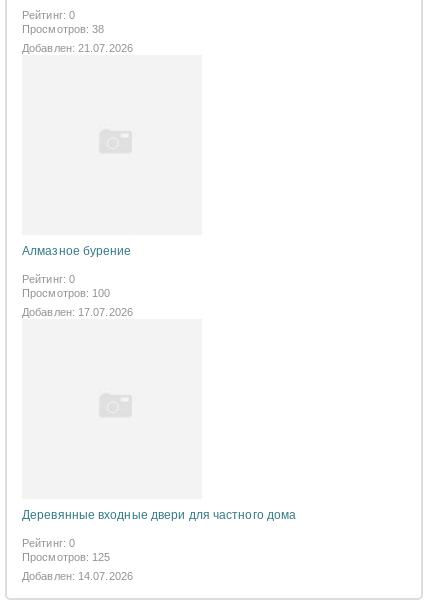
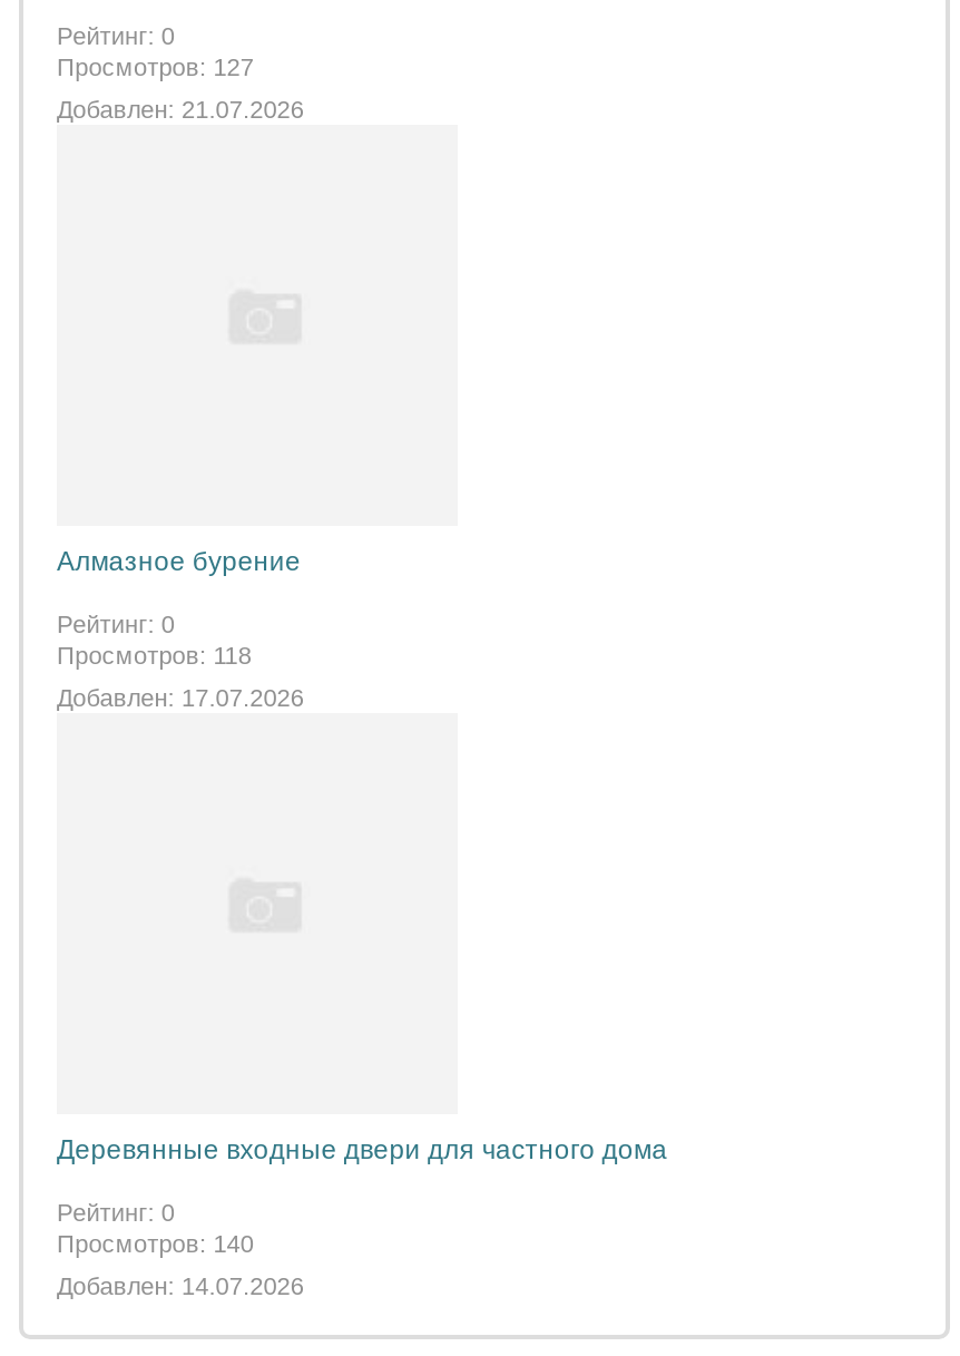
[22,23,104,35] Просмотров: 38 -> [57,53,254,80] Просмотров: 127
[22,287,110,299] Просмотров: 100 -> [57,642,252,669] Просмотров: 118
[22,551,110,563] Просмотров: 125 -> [57,1230,254,1257] Просмотров: 140

